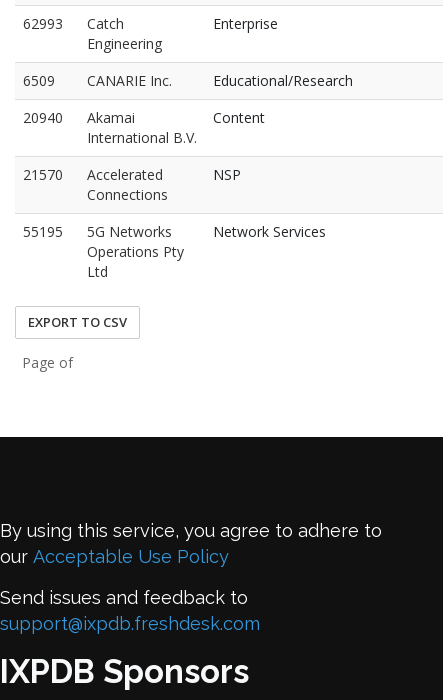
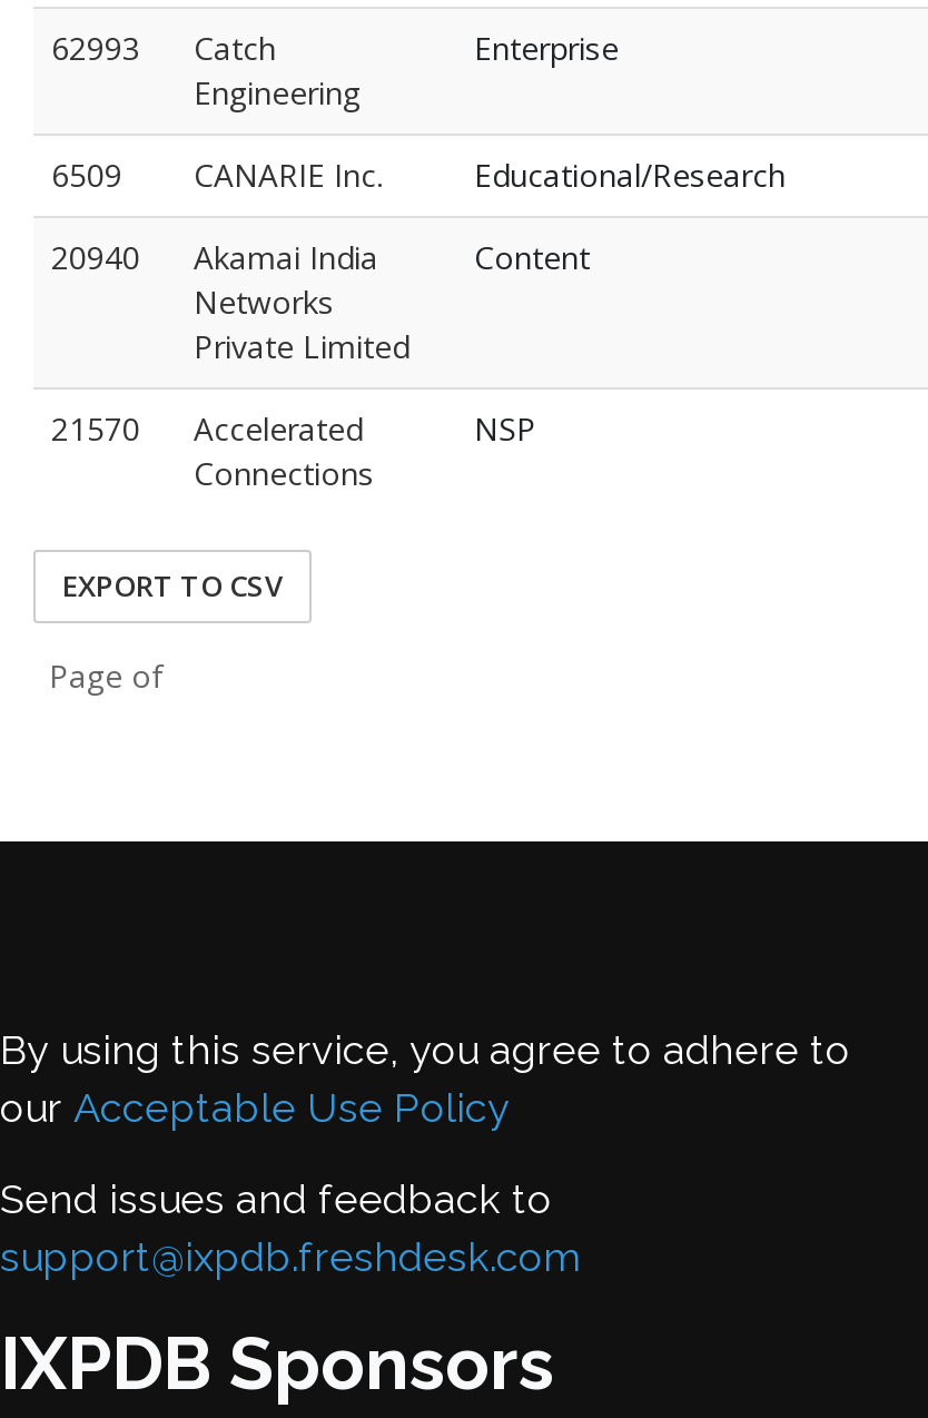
[87,108,197,147] Akamai | International B.V. -> [194,236,409,367] Akamai India | Networks | Private Limited
moved [23,165,241,204] -> [51,407,536,494]: 21570 | Accelerated | Connections | NSP
[23,222,184,281] 55195 | 5G Networks | Operations Pty | Ltd -> none
[213,222,326,241] Network Services -> none

